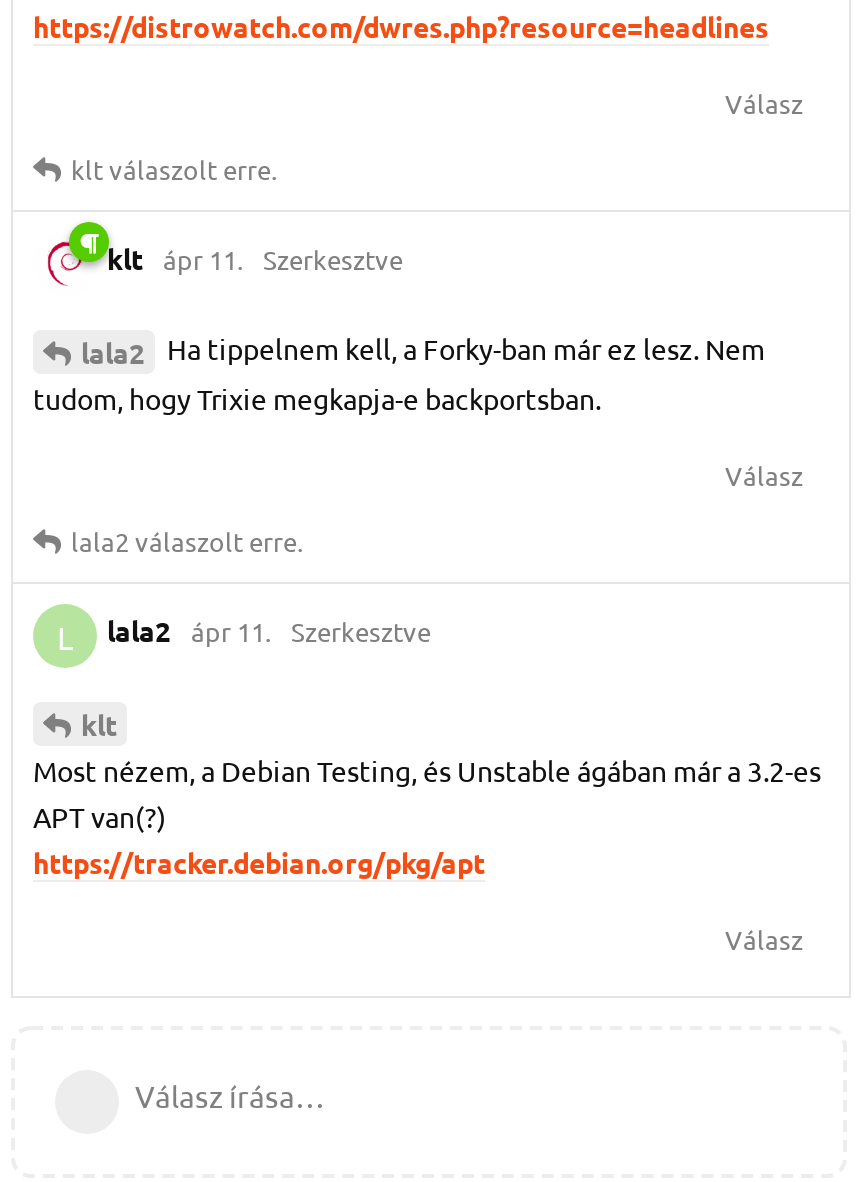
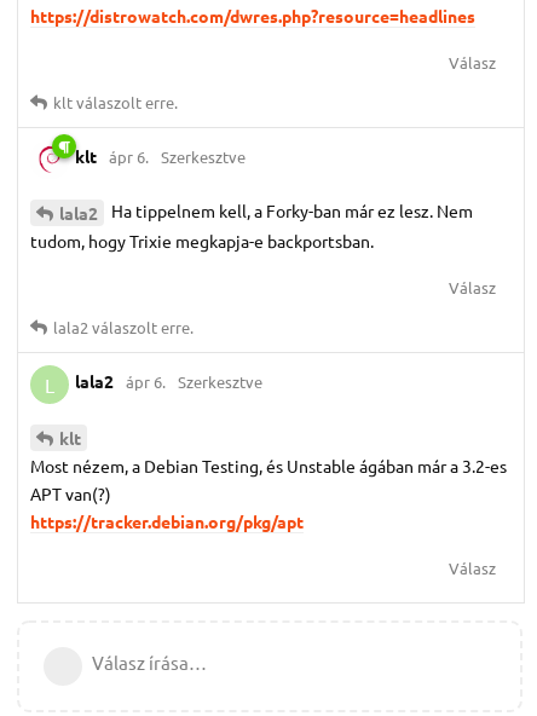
[107,241,403,277] klt ápr 11. Szerkesztve -> [75,146,246,168] klt ápr 6. Szerkesztve
[107,613,431,649] lala2 ápr 11. Szerkesztve -> [75,370,262,392] lala2 ápr 6. Szerkesztve

